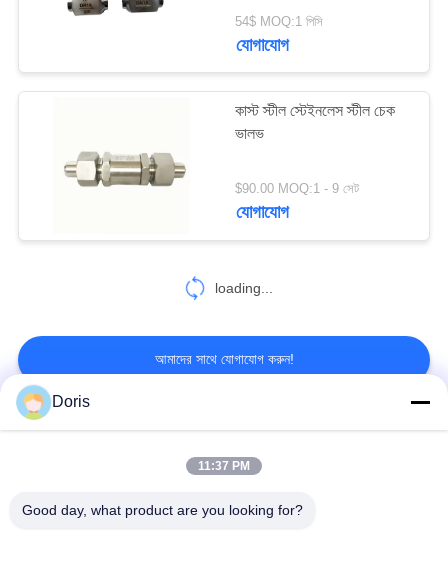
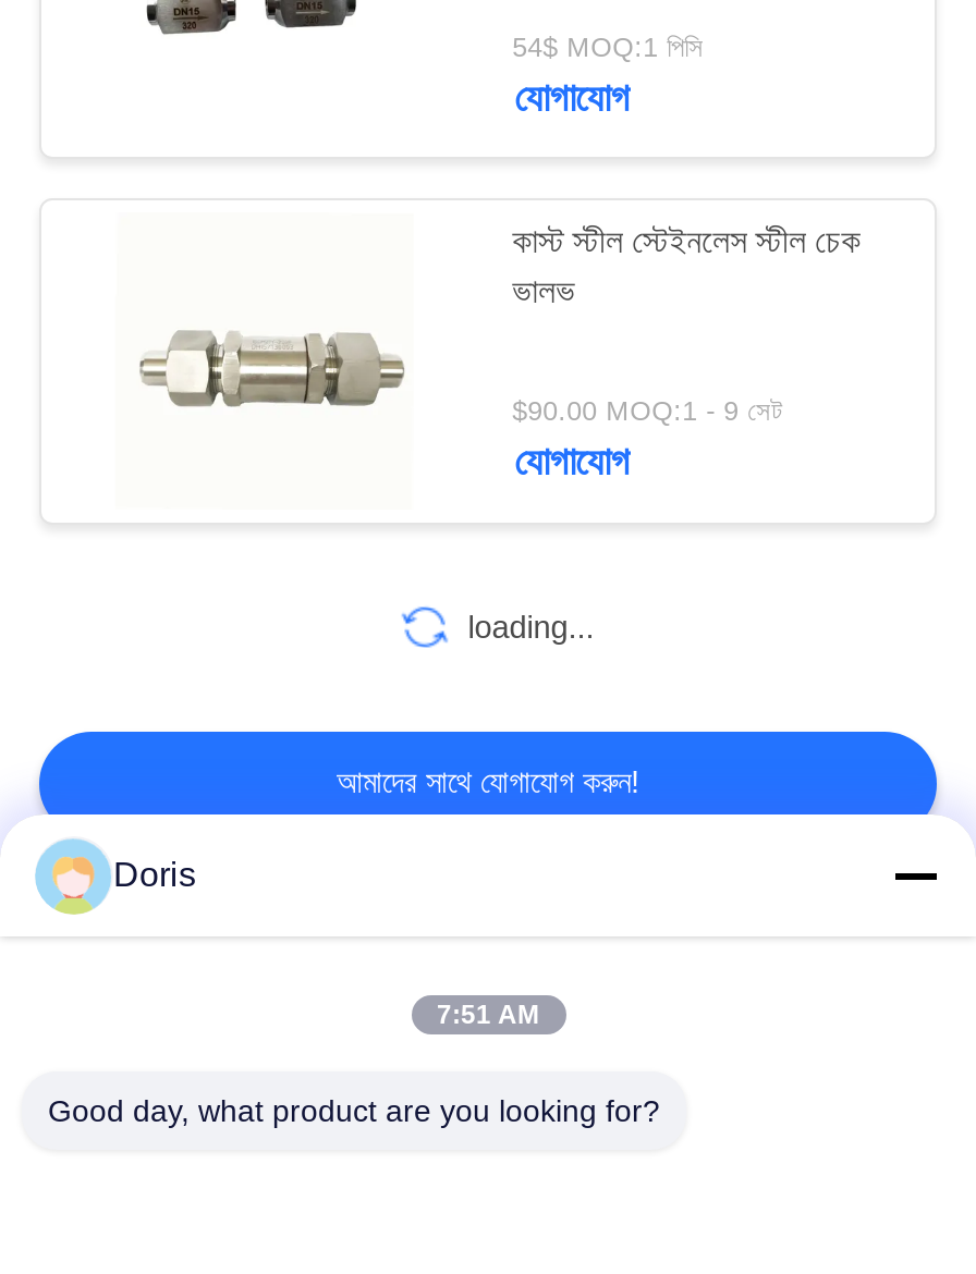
[198,459,250,473] 11:37 PM -> [437,1000,539,1030] 7:51 AM

